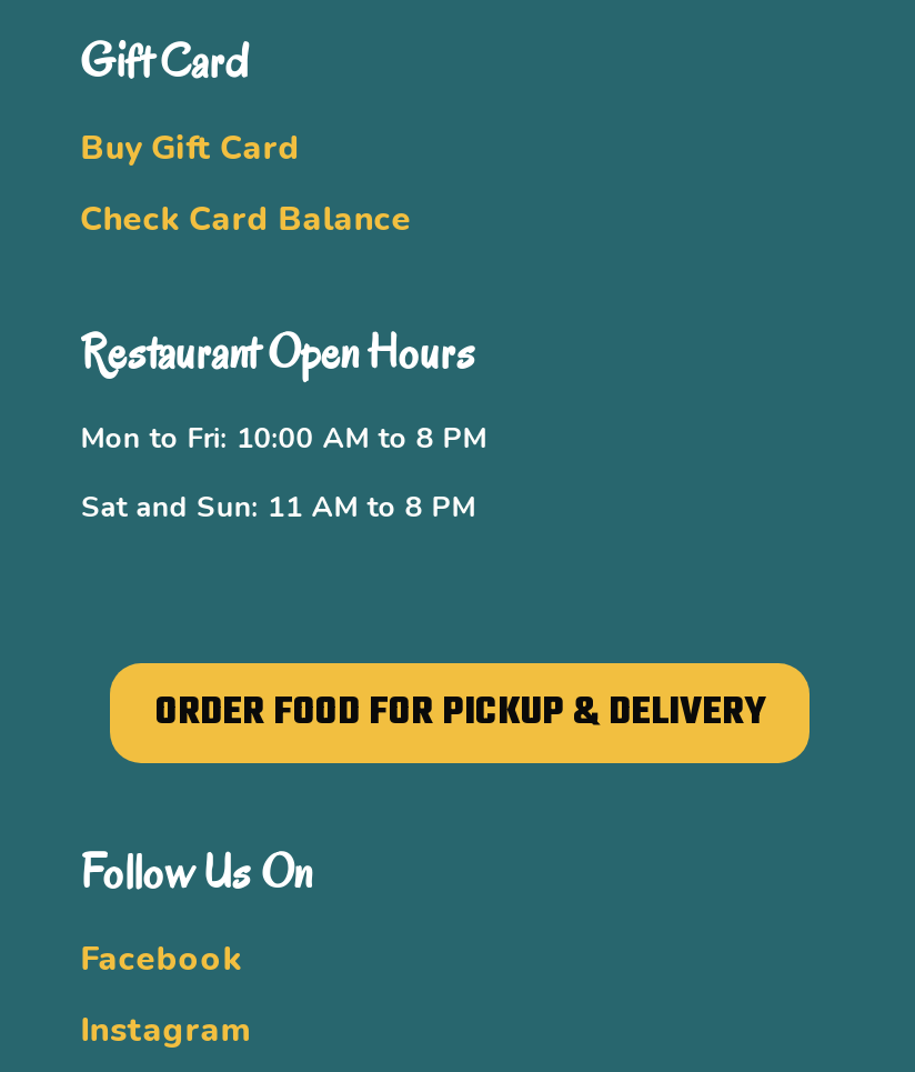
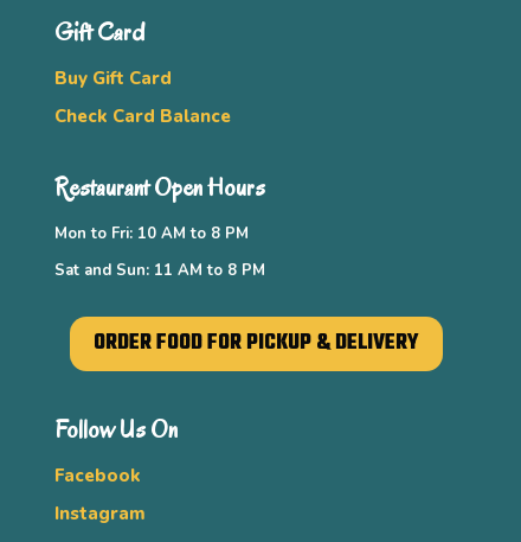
[81,419,487,459] Mon to Fri: 10:00 AM to 8 PM -> [54,223,248,244] Mon to Fri: 10 AM to 8 PM

